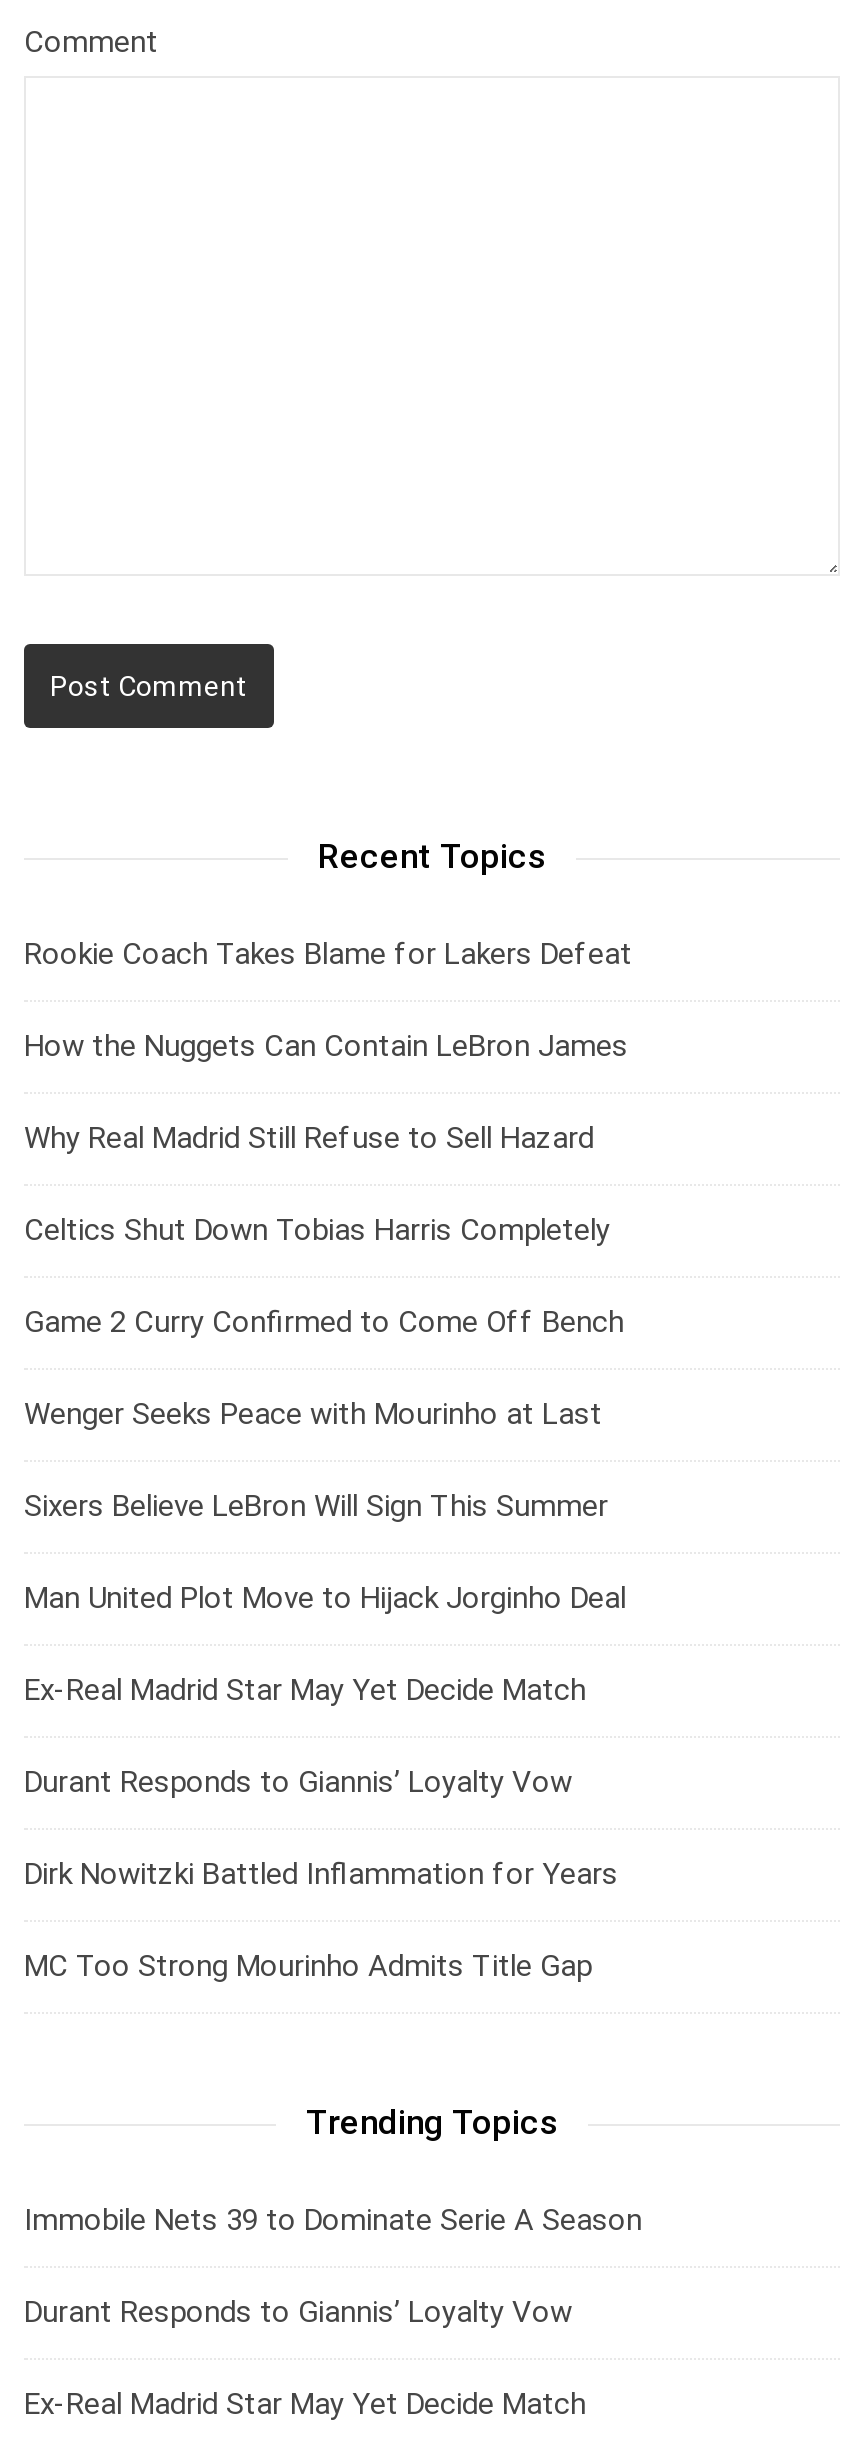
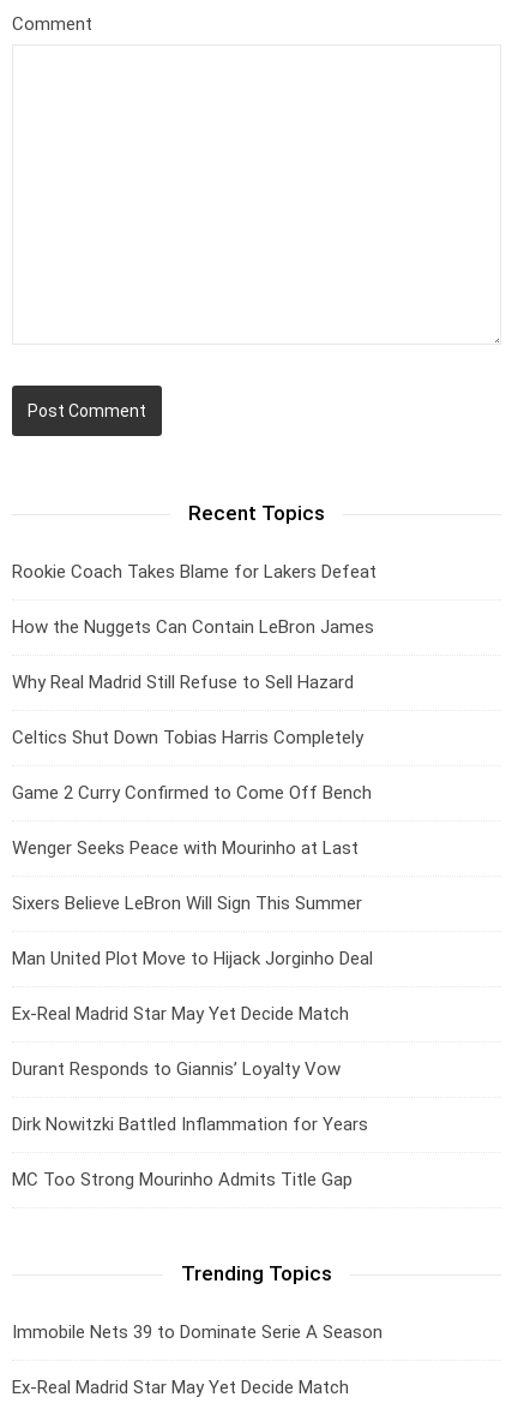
[24,2294,572,2330] Durant Responds to Giannis’ Loyalty Vow -> none

